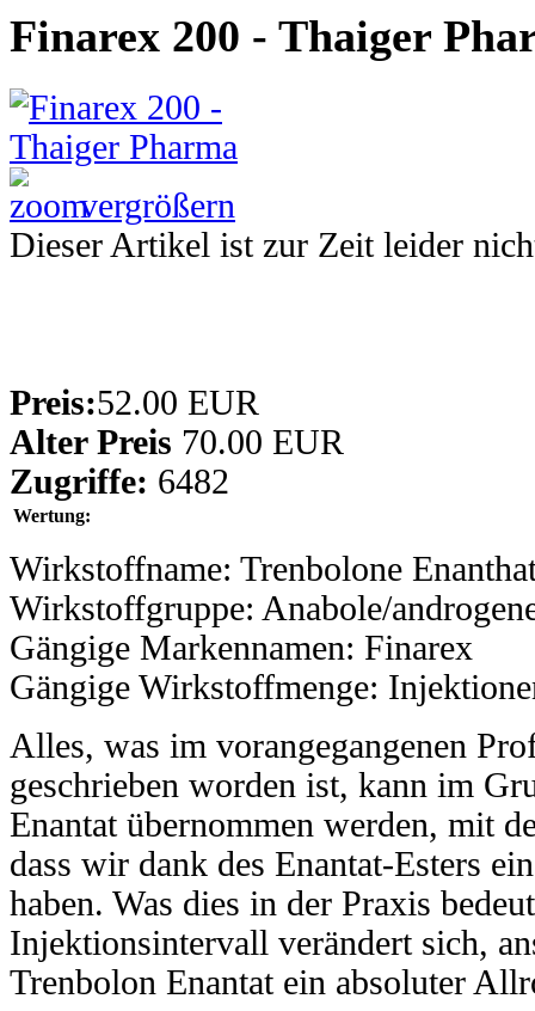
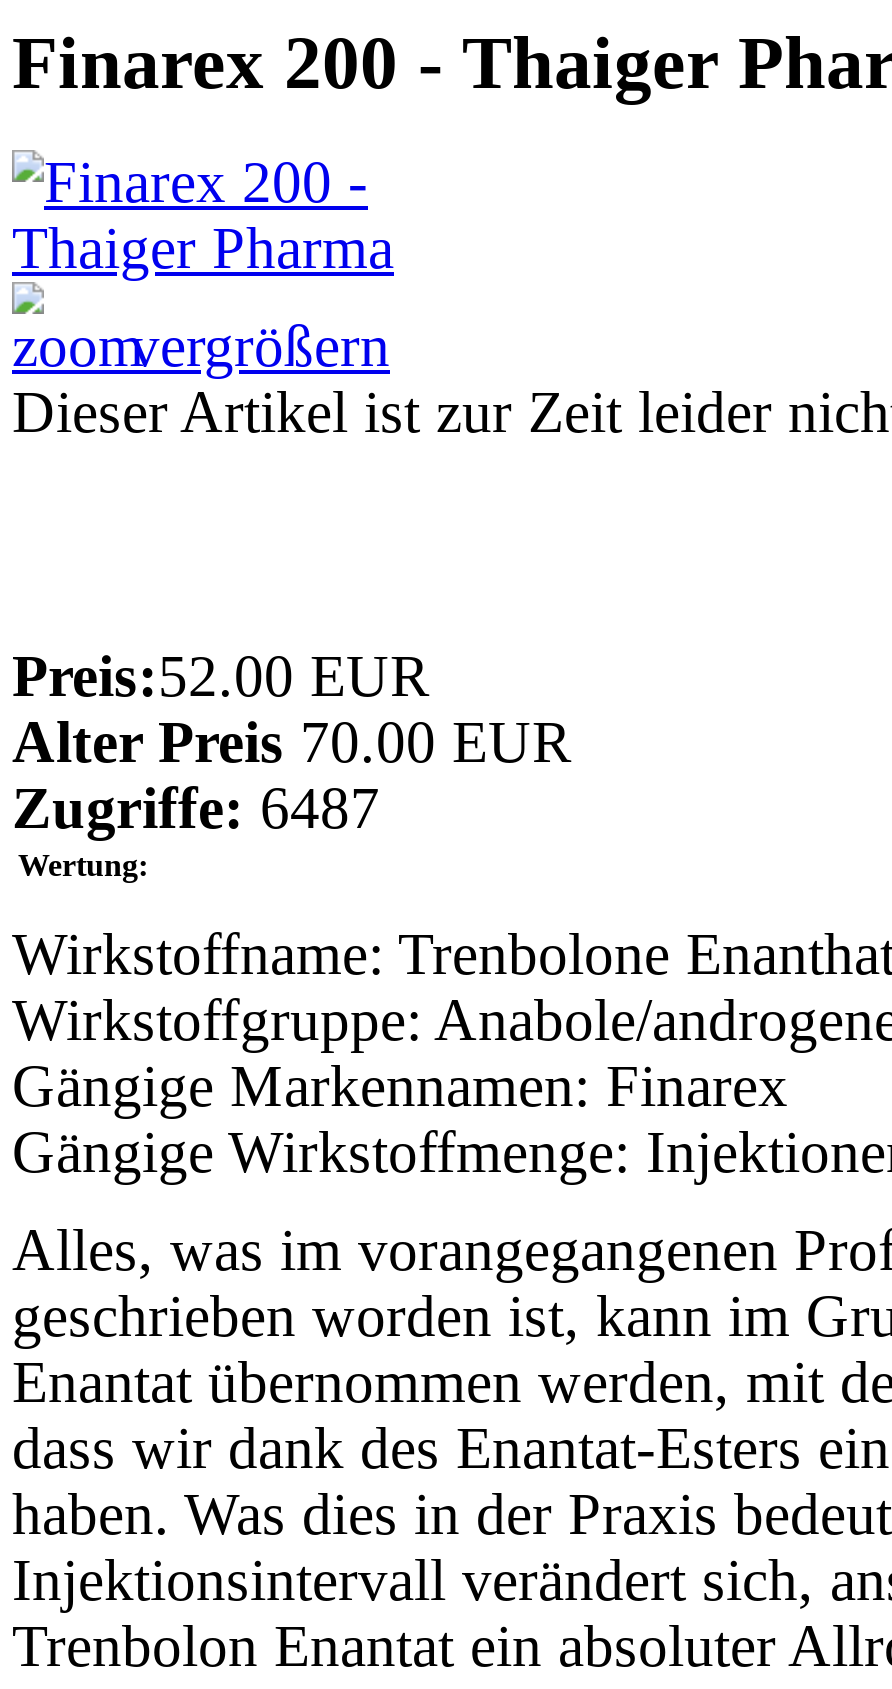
[10,462,229,500] Zugriffe: 6482 -> [12,776,380,840] Zugriffe: 6487

